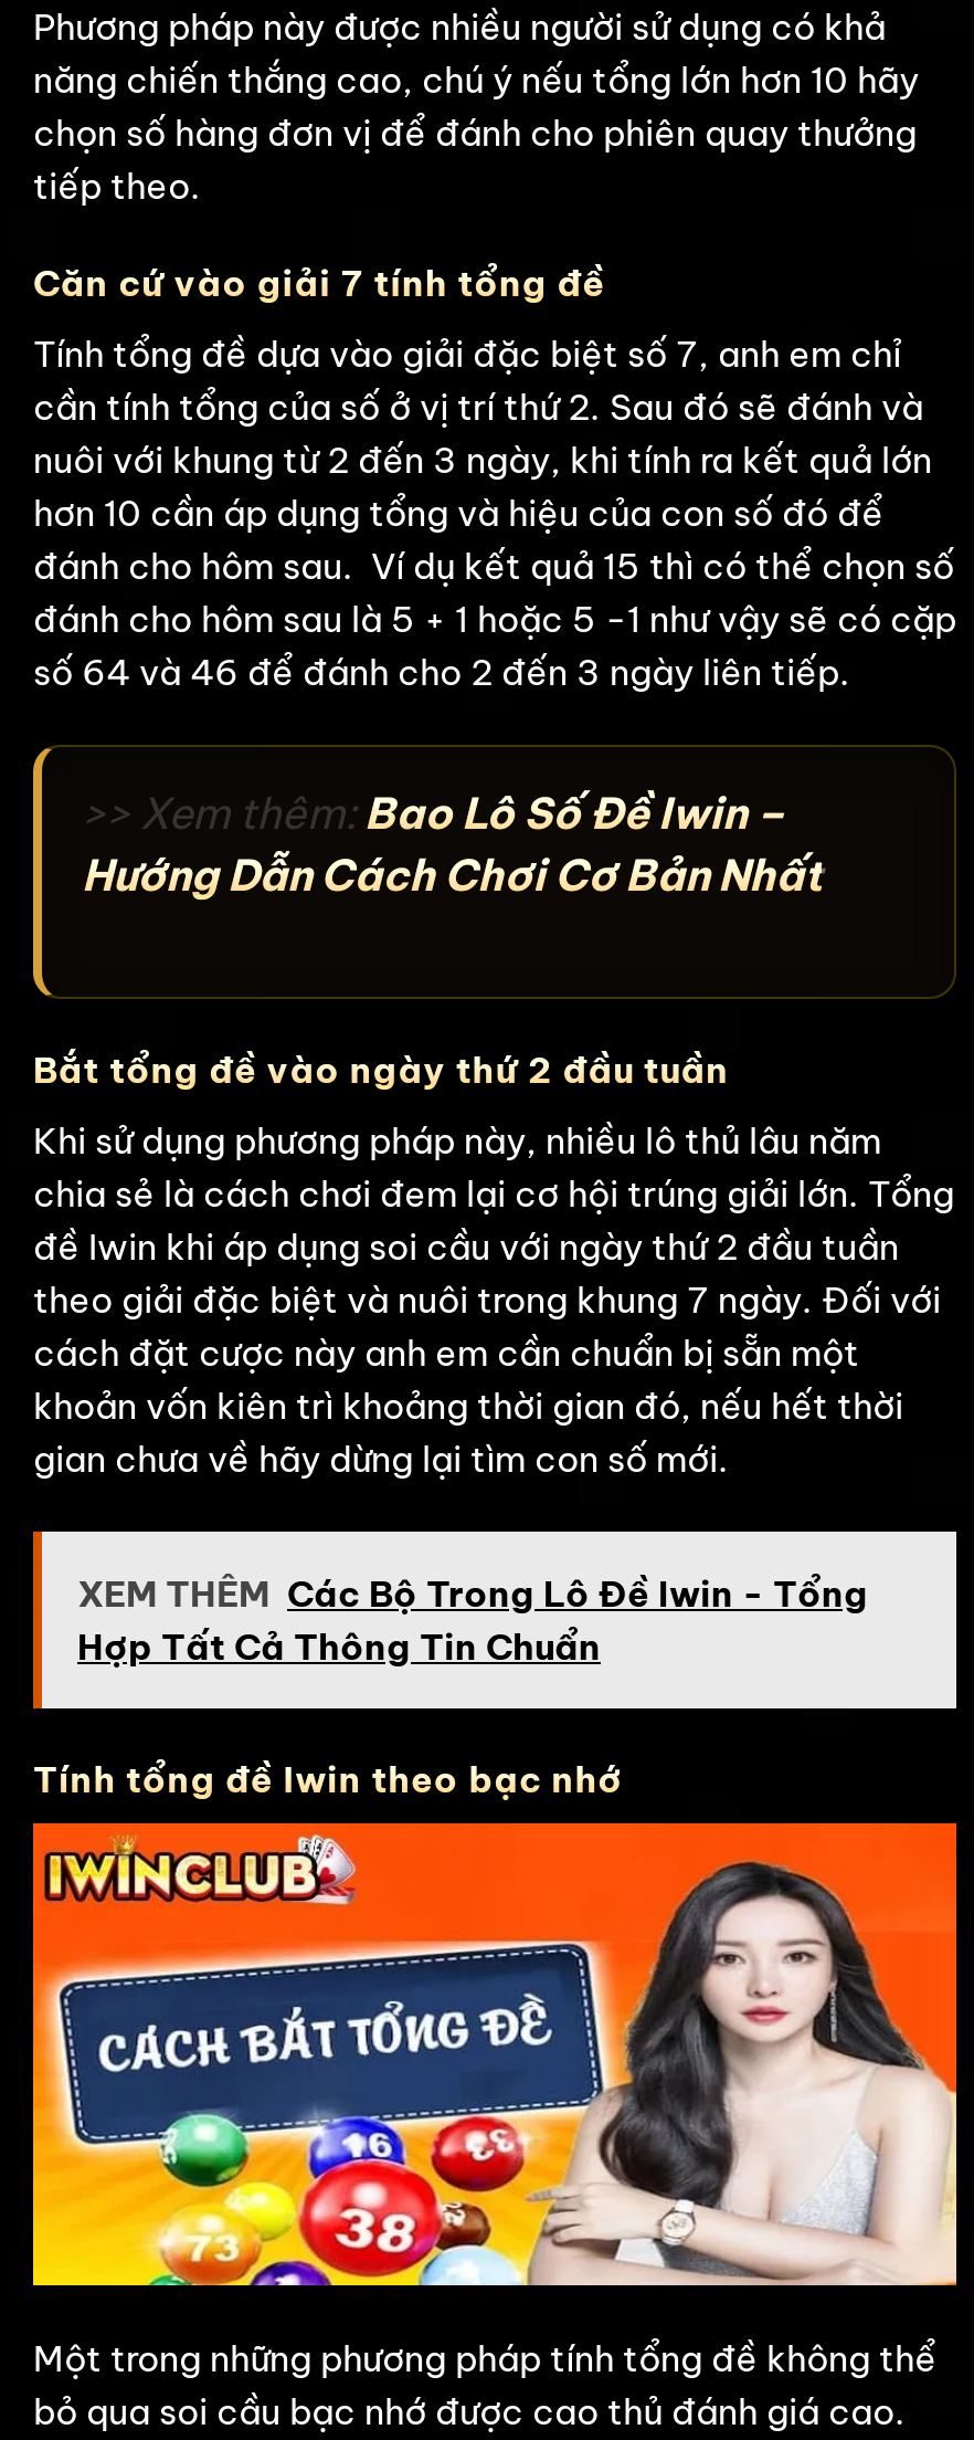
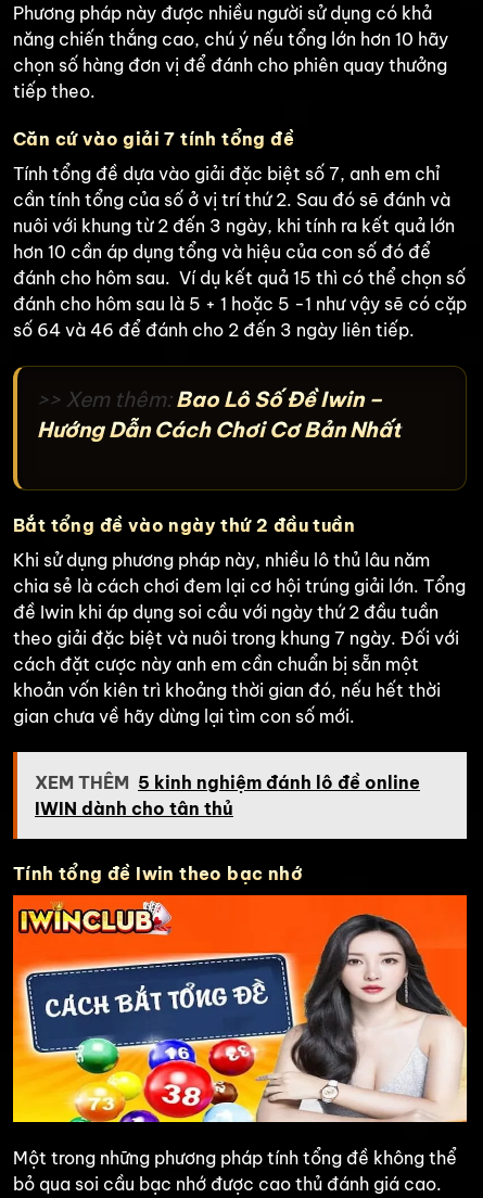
[77,1571,868,1668] XEM THÊM Các Bộ Trong Lô Đề Iwin - Tổng | Hợp Tất Cả Thông Tin Chuẩn -> [35,771,420,819] XEM THÊM 5 kinh nghiệm đánh lô đề online | IWIN dành cho tân thủ

